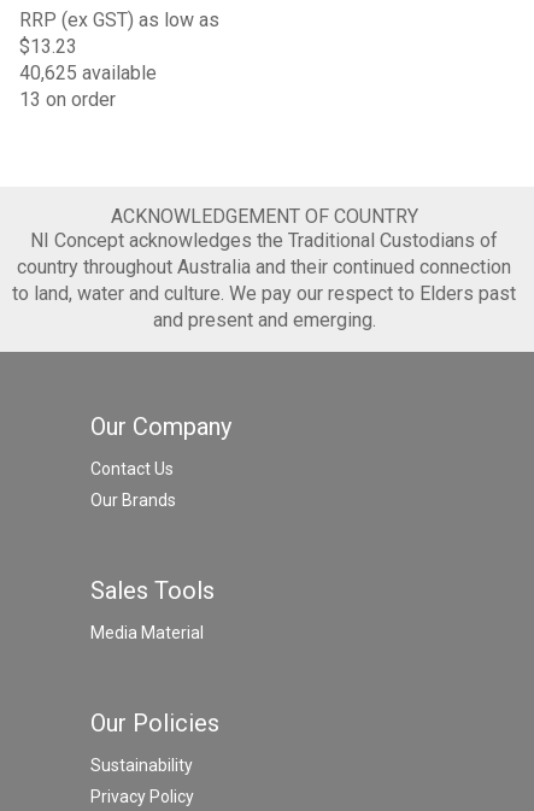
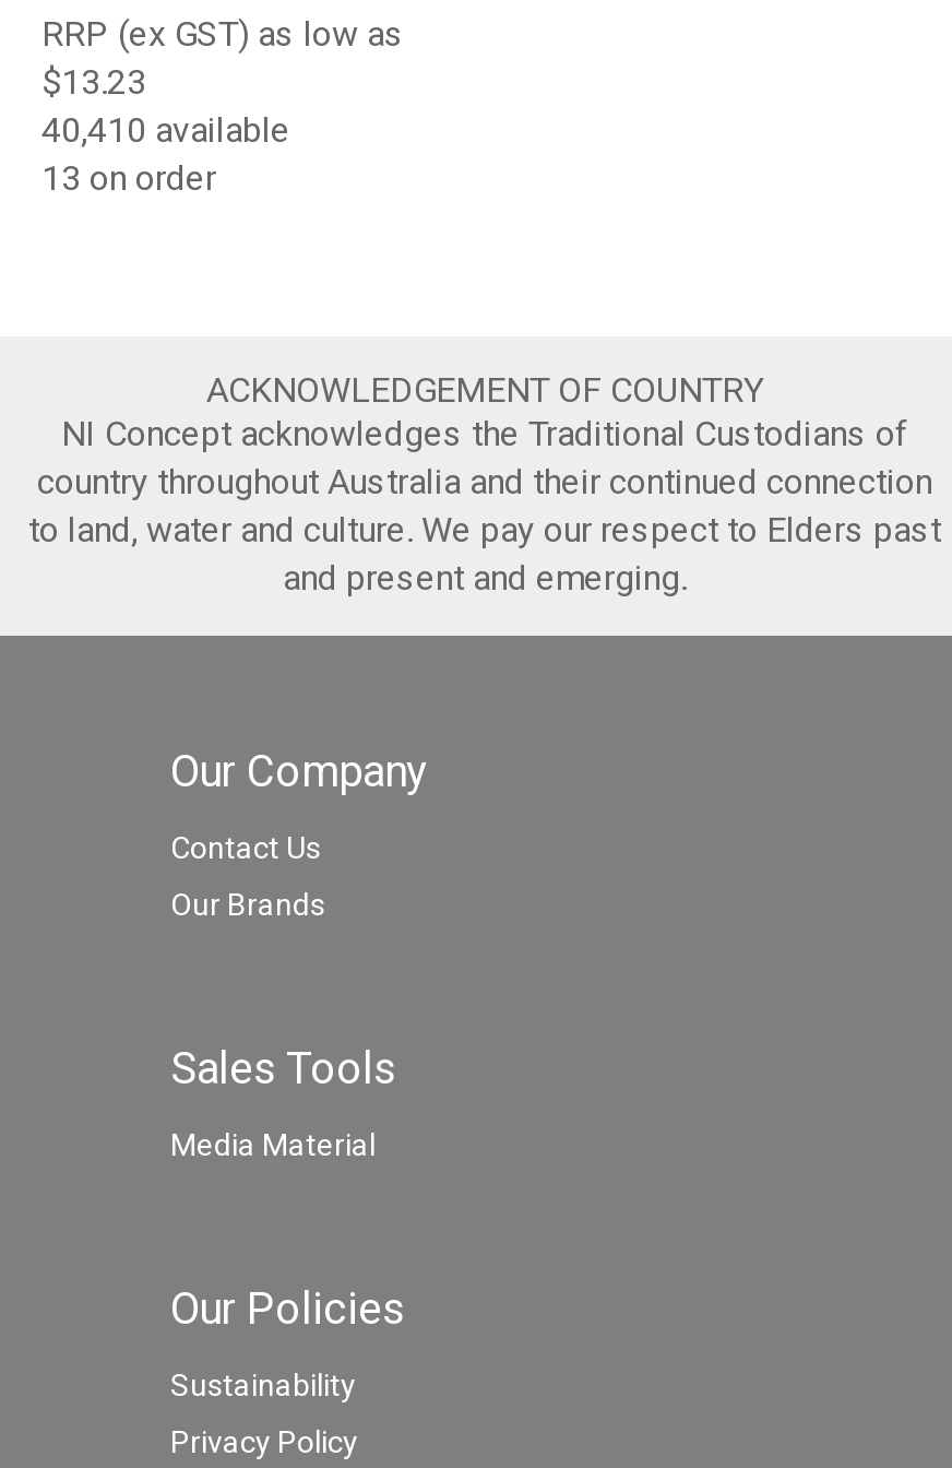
[19,60,157,83] 40,625 available -> [41,107,290,149] 40,410 available

